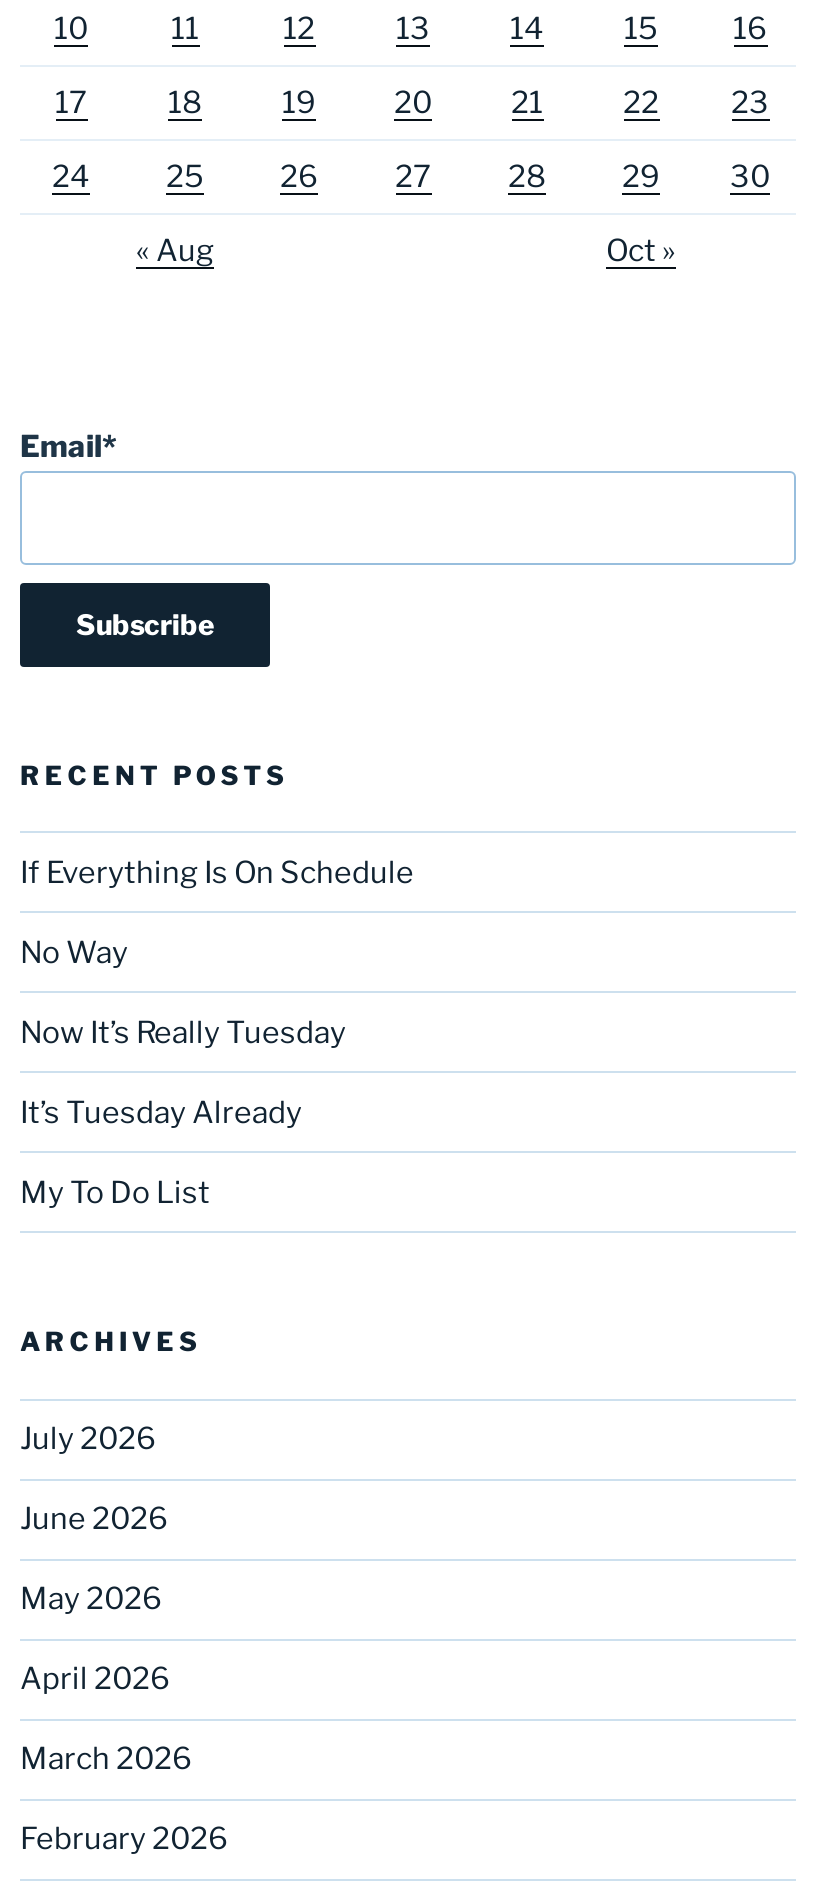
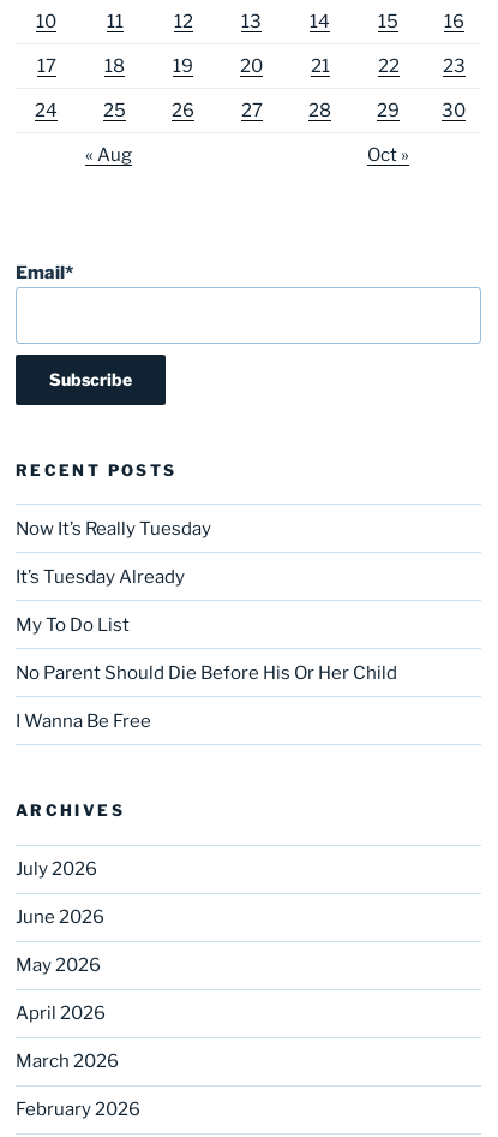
[20,855,414,971] If Everything Is On Schedule | No Way -> none
moved [20,1015,346,1211] -> [16,518,211,636]: Now It’s Really Tuesday | It’s Tuesday Already | My To Do List
none -> [16,662,397,732] No Parent Should Die Before His Or Her Child | I Wanna Be Free

